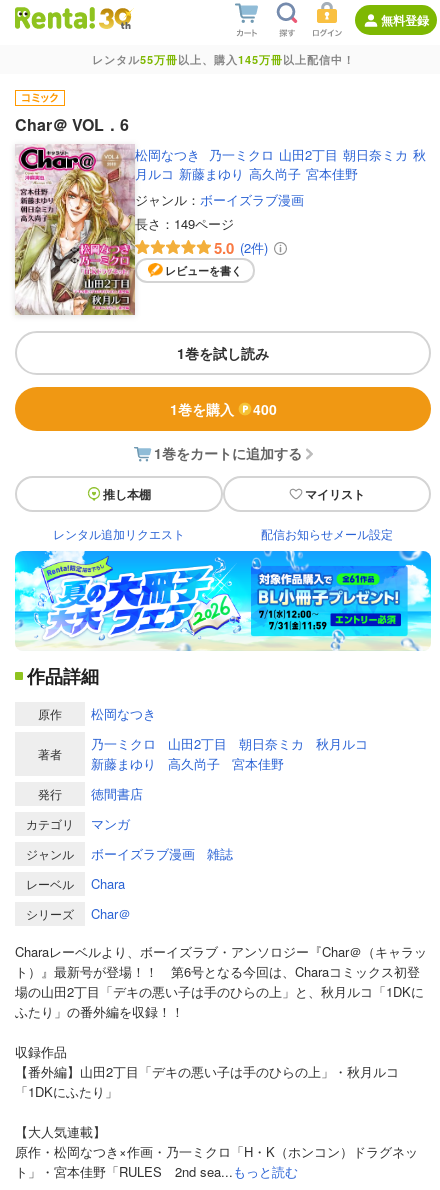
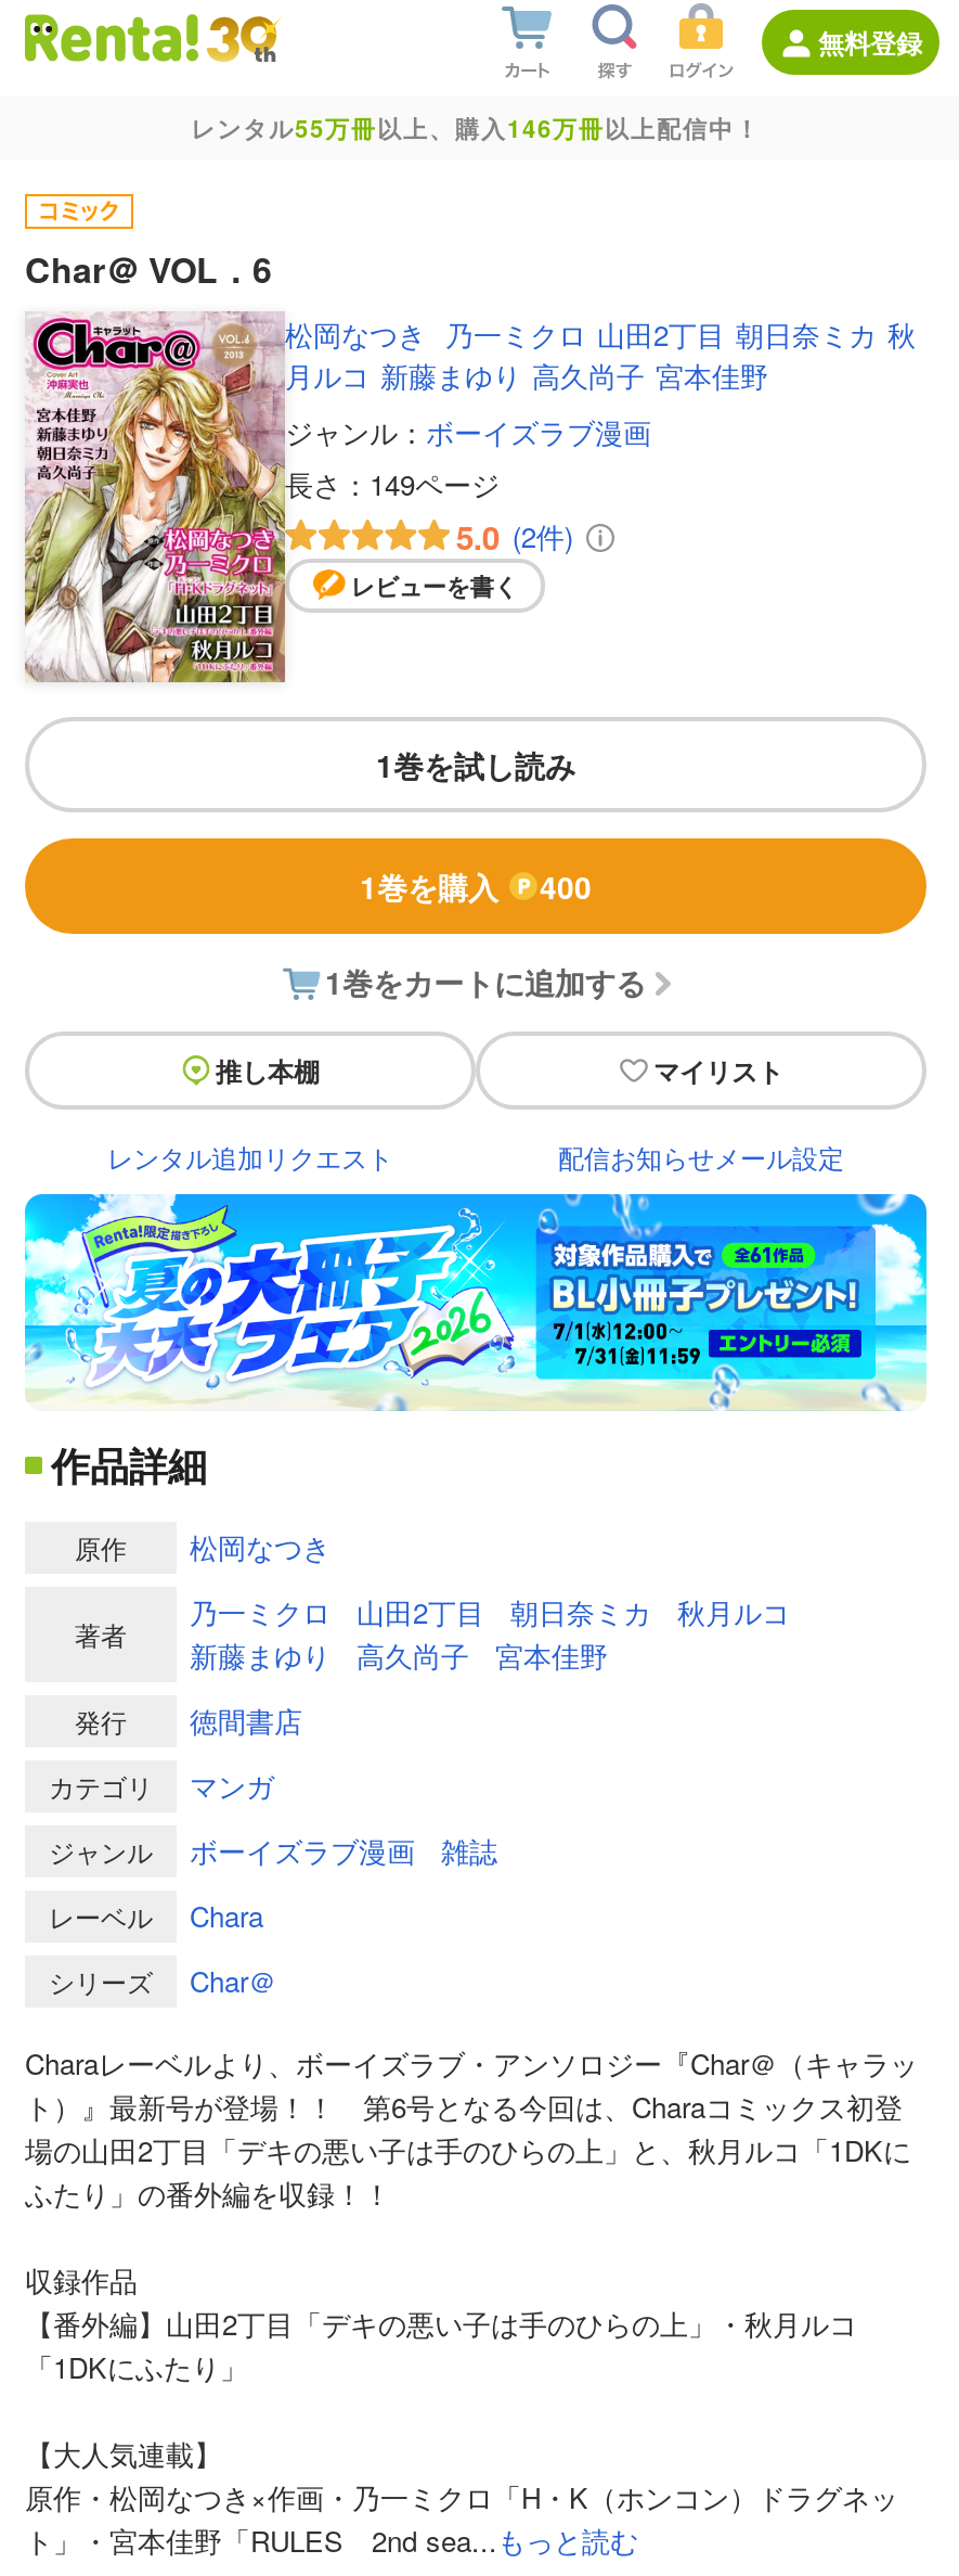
[91,52,354,67] レンタル55万冊以上、購入145万冊以上配信中！ -> [191,112,761,144] レンタル55万冊以上、購入146万冊以上配信中！

